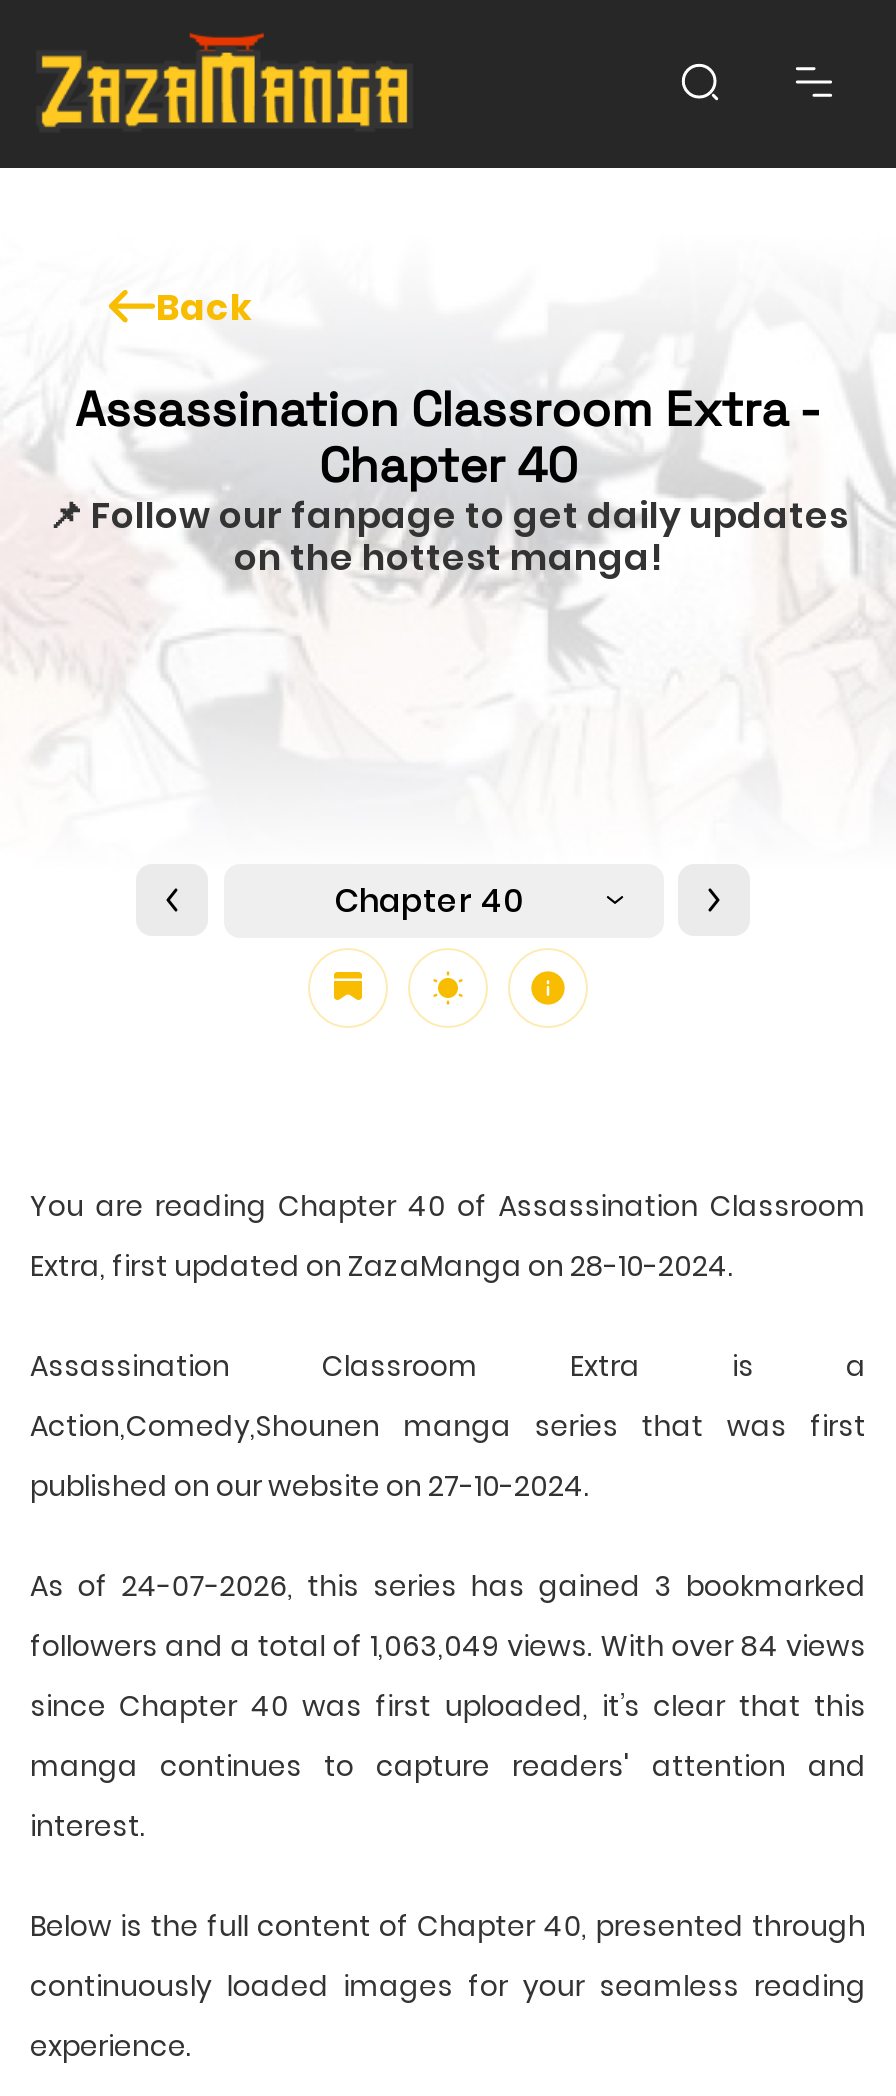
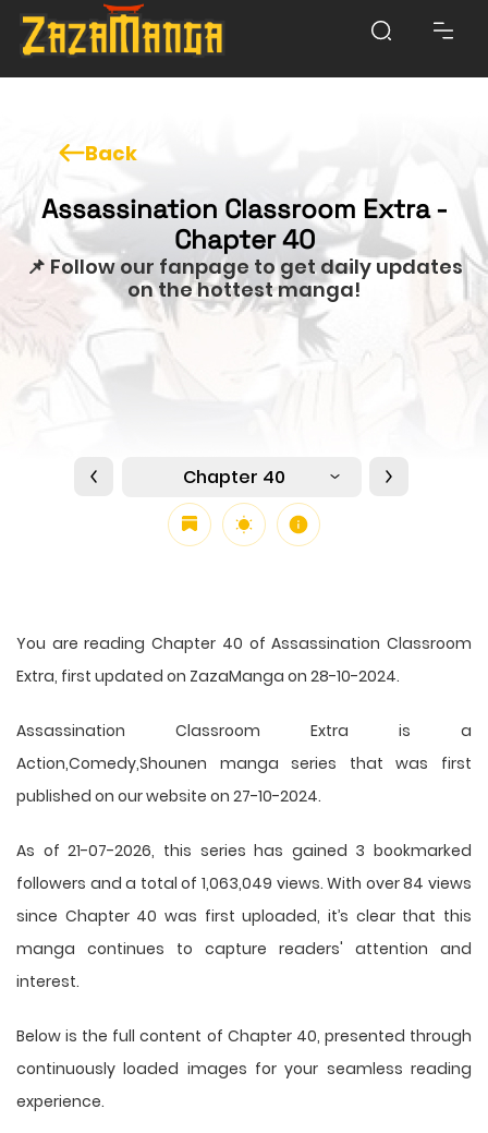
[30,1566,866,1606] As of 24-07-2026, this series has gained 3 bookmarked -> [16,839,472,861] As of 21-07-2026, this series has gained 3 bookmarked

